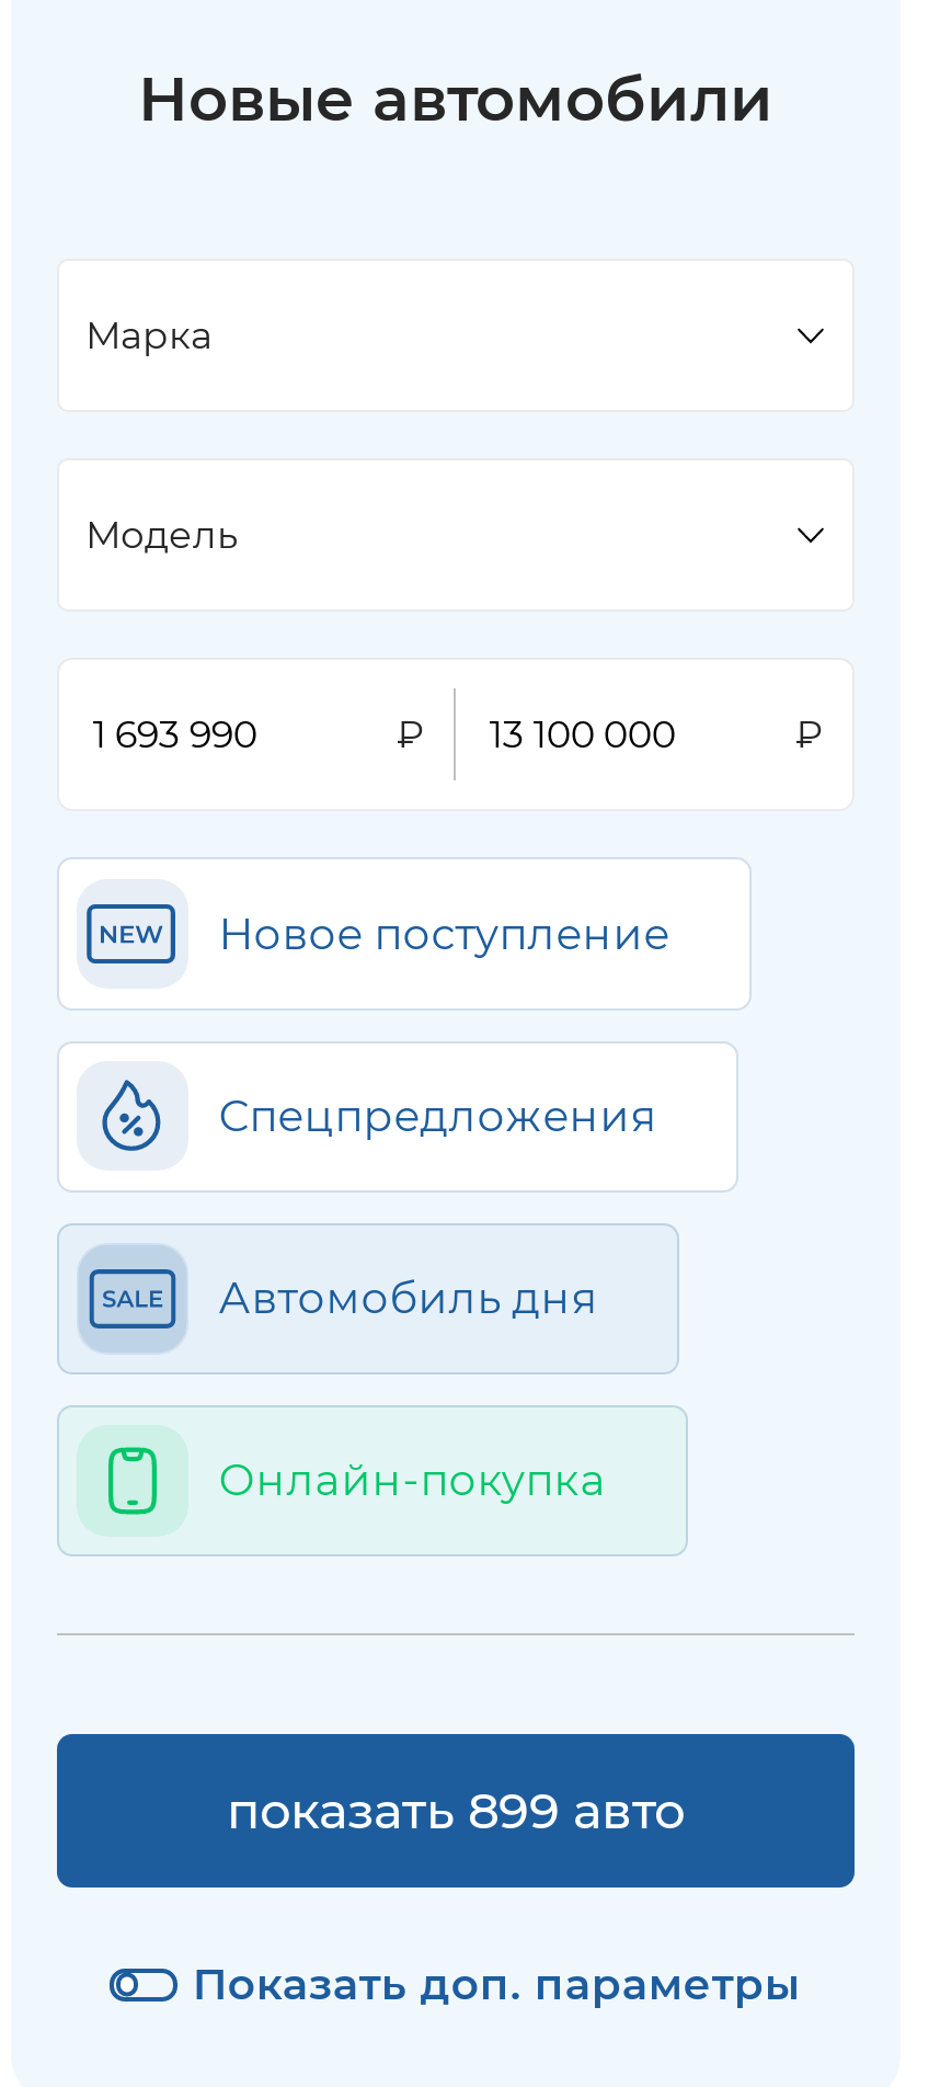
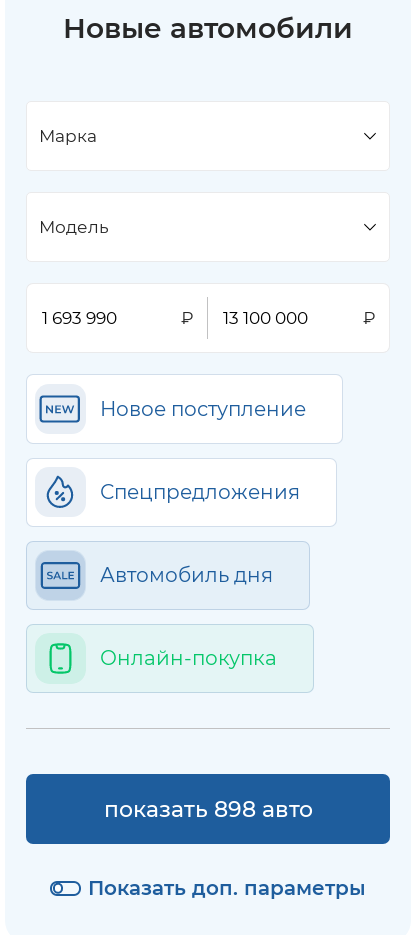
[227,1780,685,1841] показать 899 авто -> [103,795,312,823] показать 898 авто

